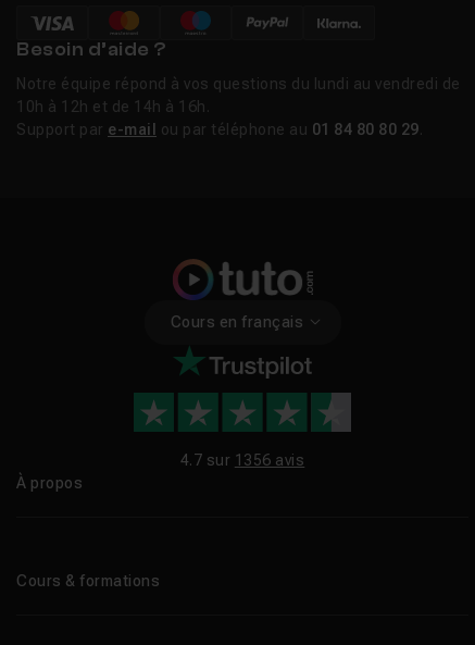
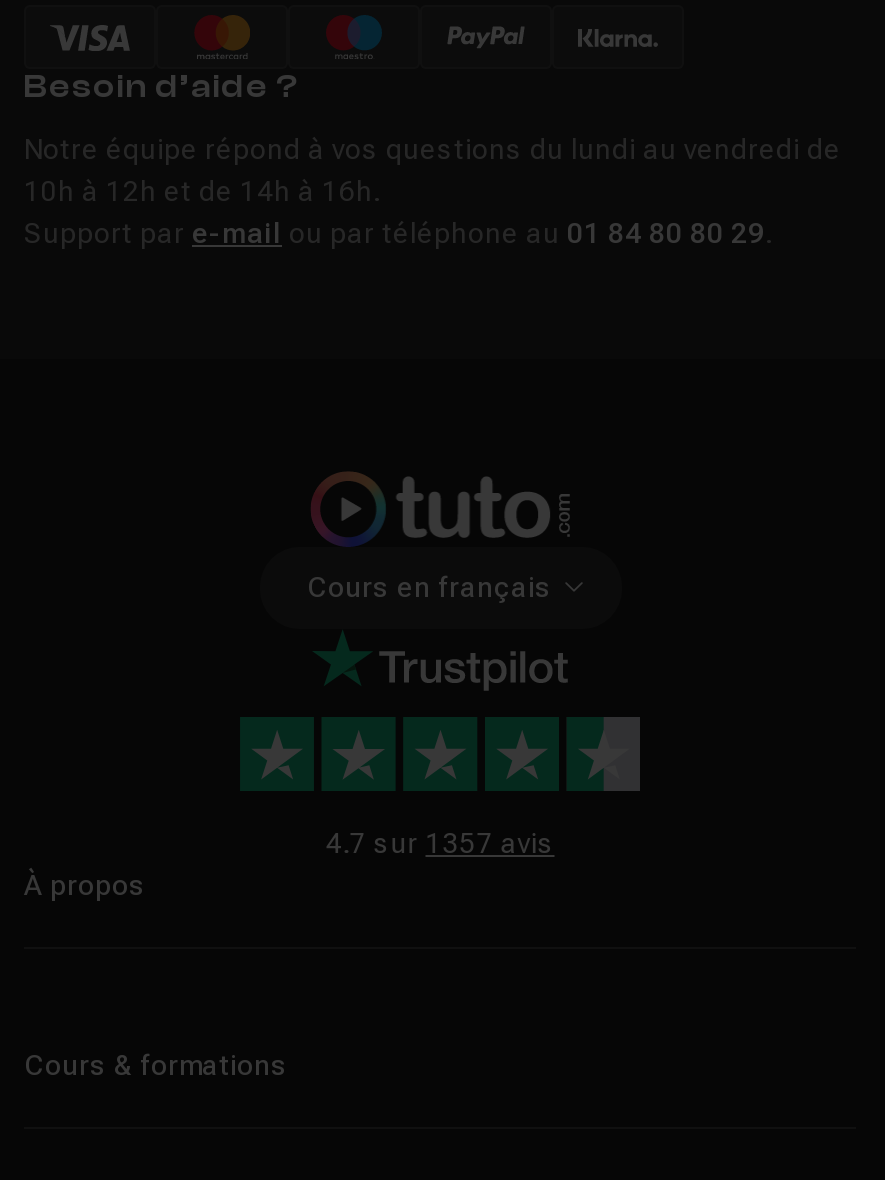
[180,452,305,469] 4.7 sur 1356 avis -> [326,826,554,858] 4.7 sur 1357 avis

